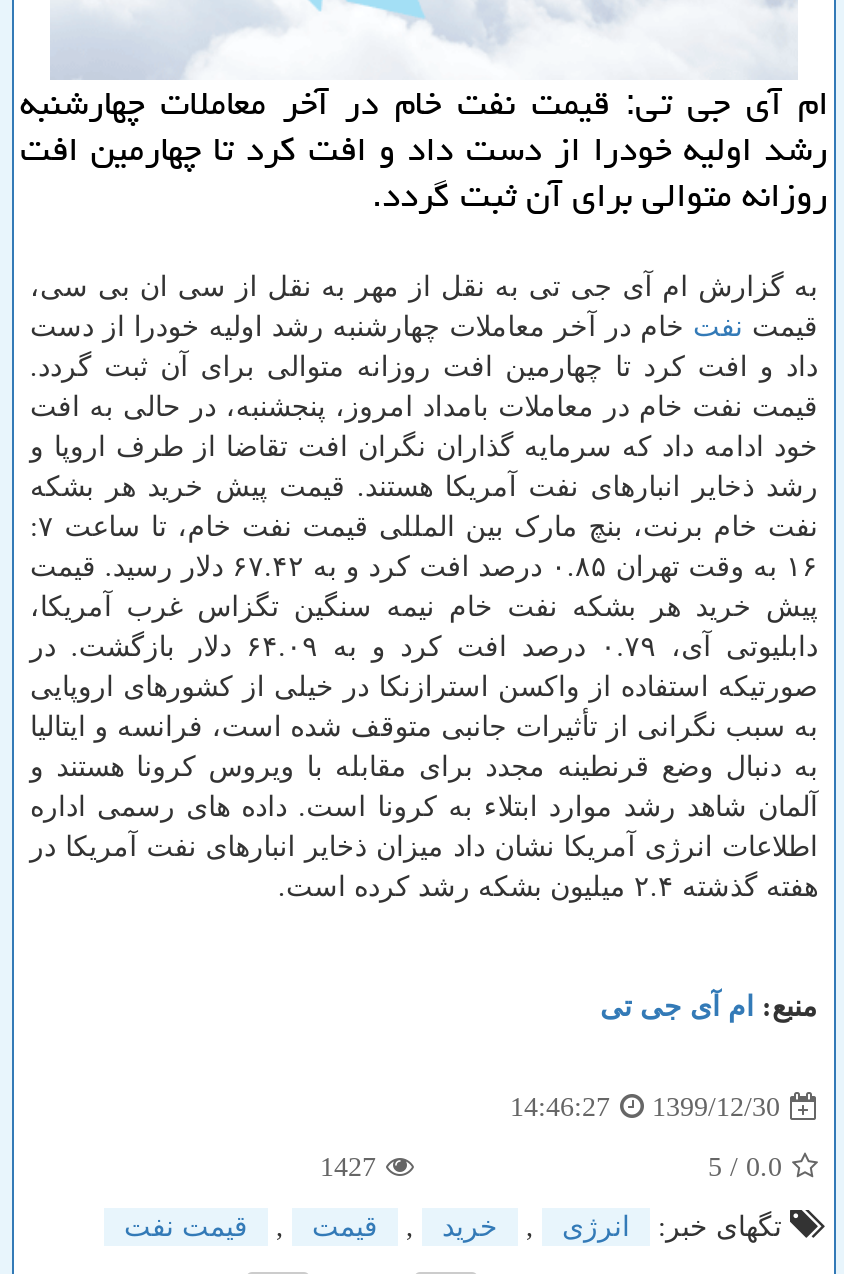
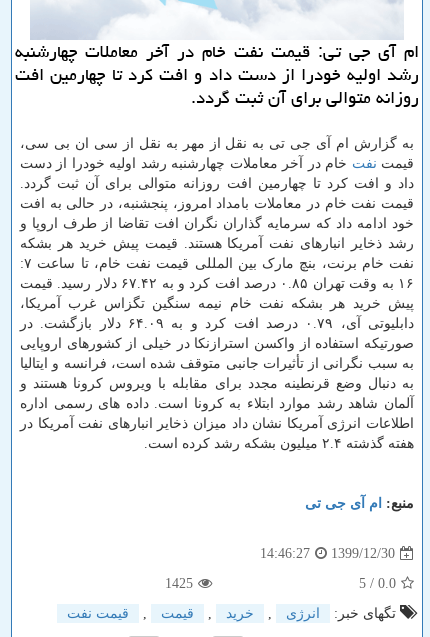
[320,1153,376,1183] 1427 -> [165,576,193,591] 1425

